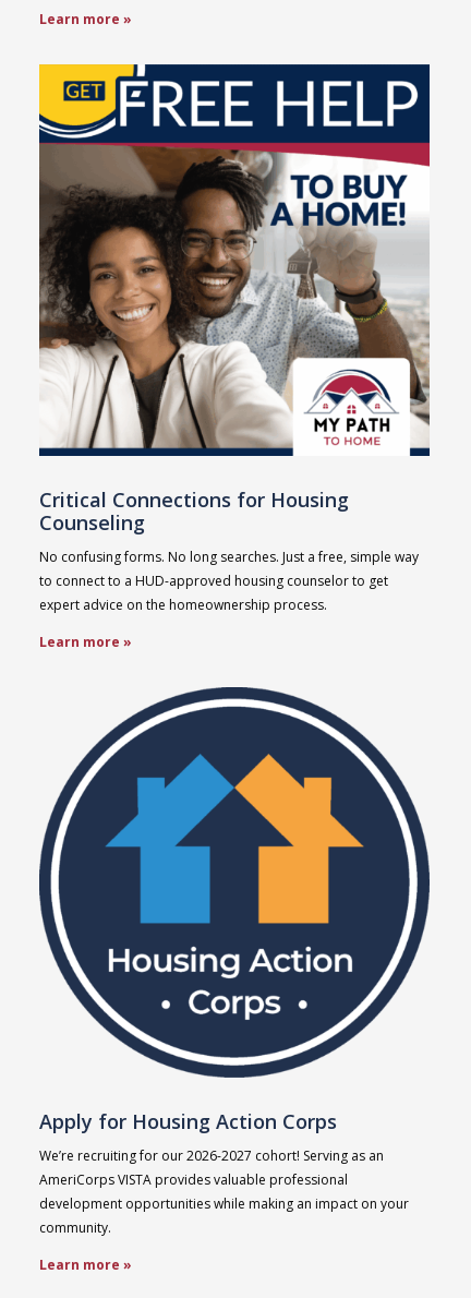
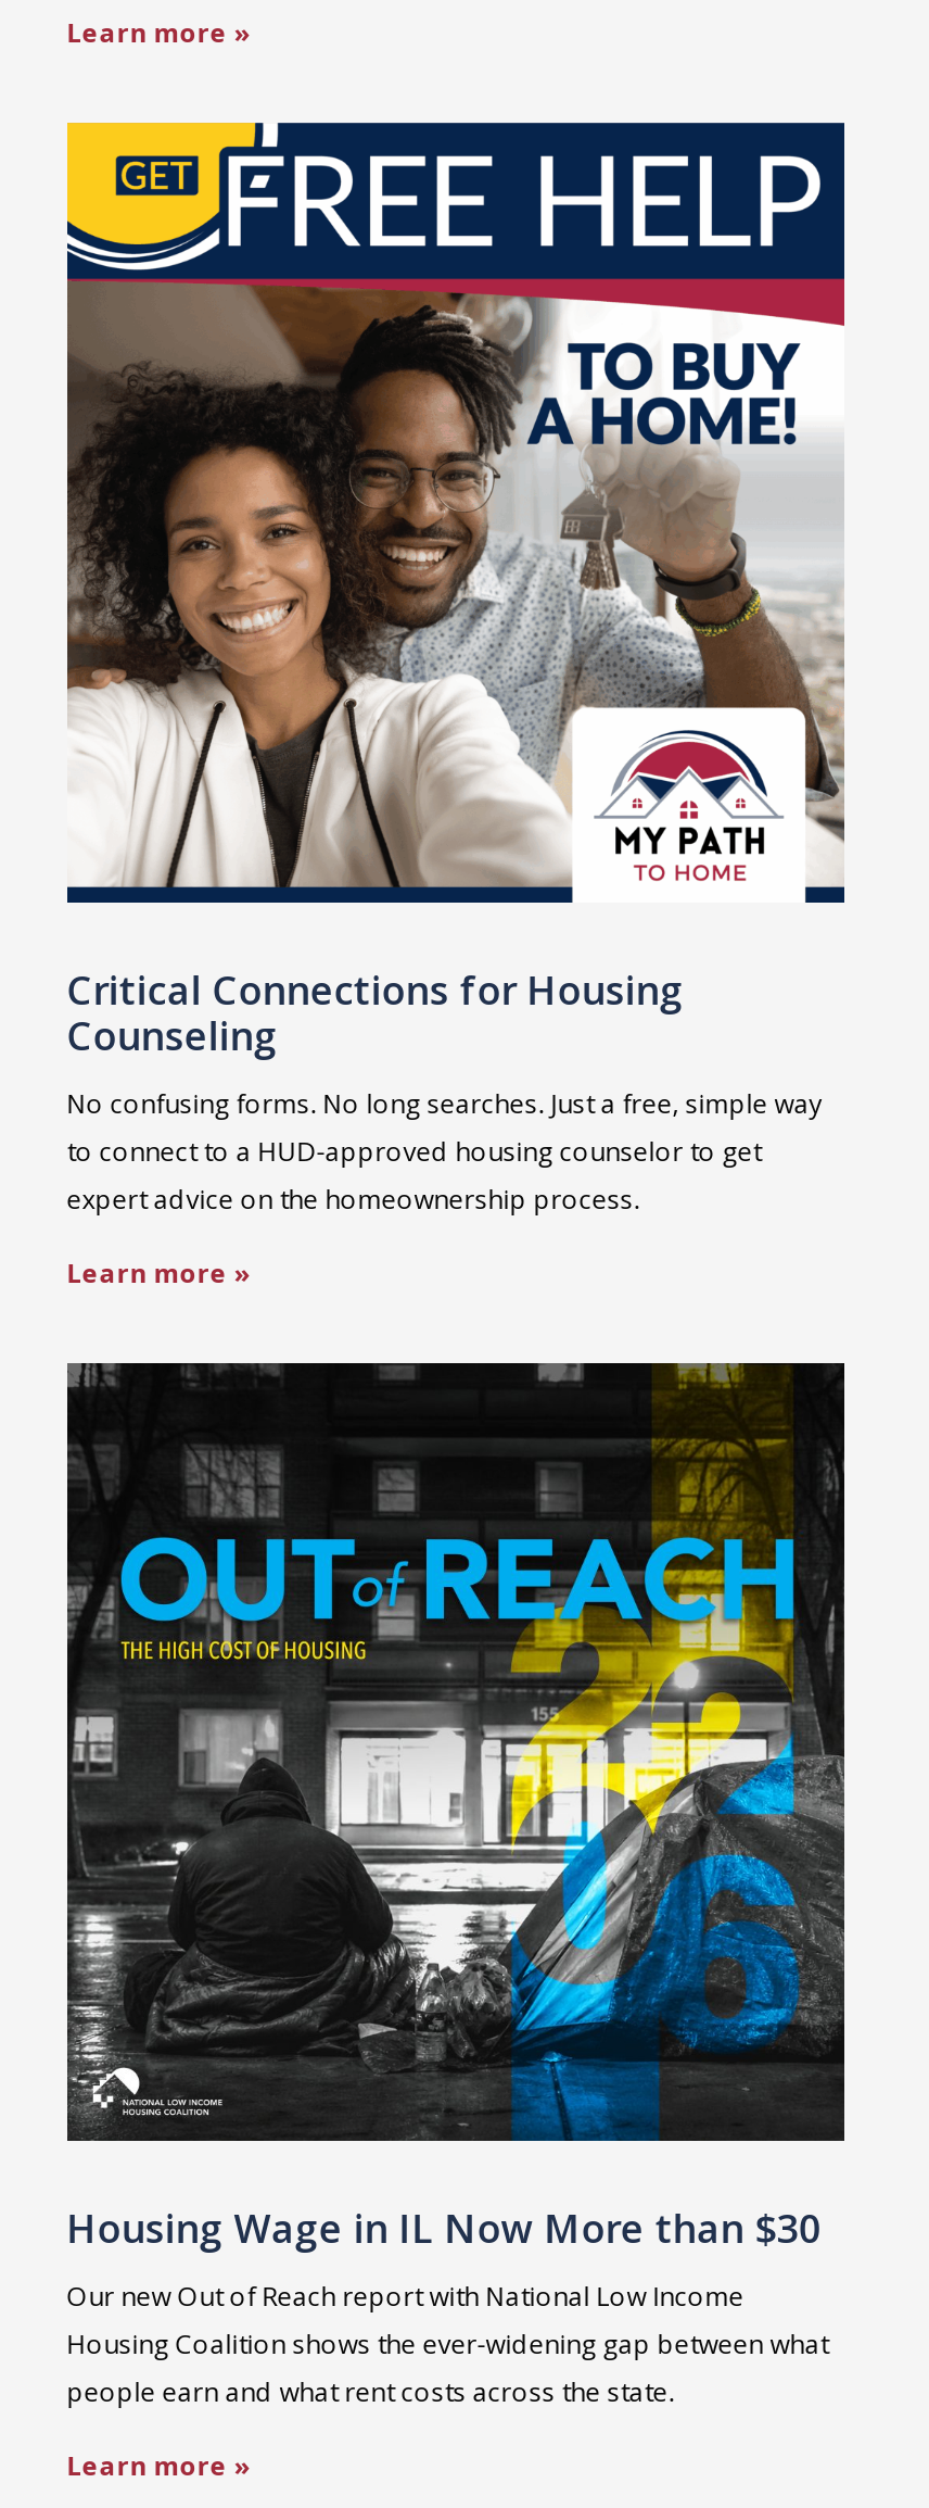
[38,686,430,1135] [image] | Apply for Housing Action Corps -> [65,1361,847,2254] [image] | Housing Wage in IL Now More than $30
[39,1147,409,1237] We’re recruiting for our 2026-2027 cohort! Serving as an | AmeriCorps VISTA provides valuable professional | development opportunities while making an impact on your | community. -> [67,2278,829,2411] Our new Out of Reach report with National Low Income | Housing Coalition shows the ever-widening gap between what | people earn and what rent costs across the state.

